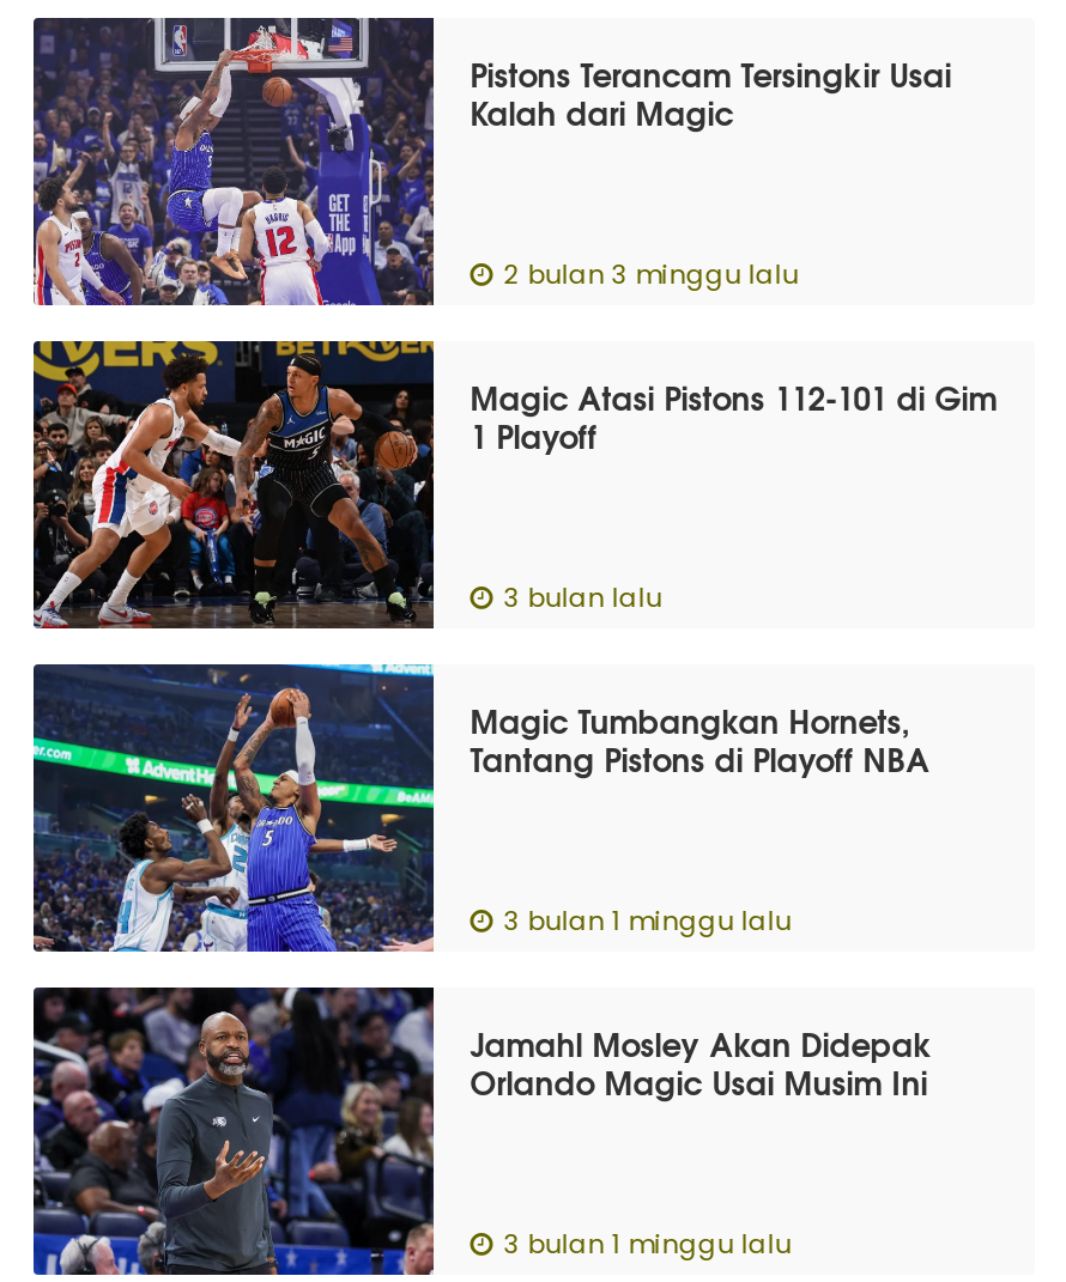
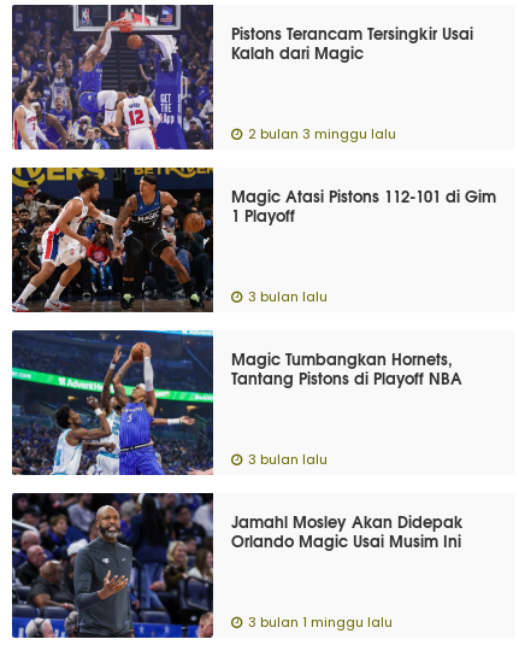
[504,909,791,935] 3 bulan 1 minggu lalu -> [248,453,328,467] 3 bulan lalu

